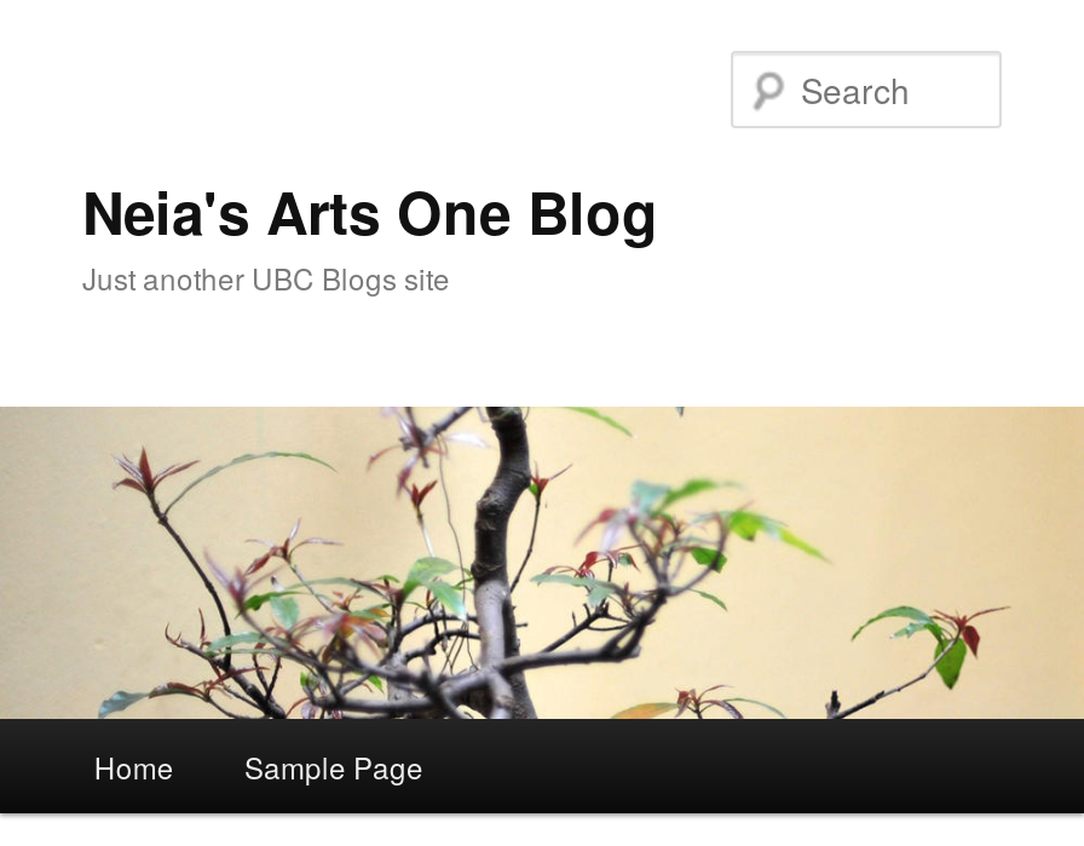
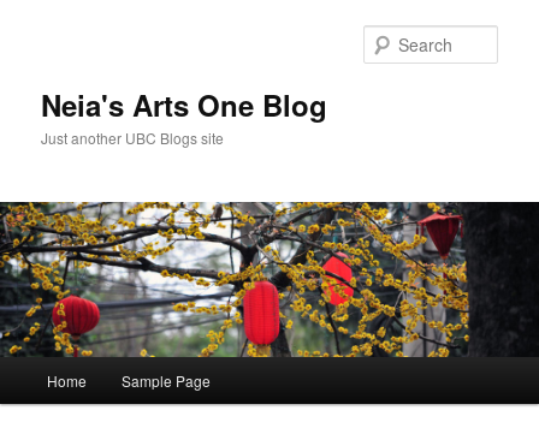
[7,407,1077,721] [image] -> [4,201,535,358] [image]

